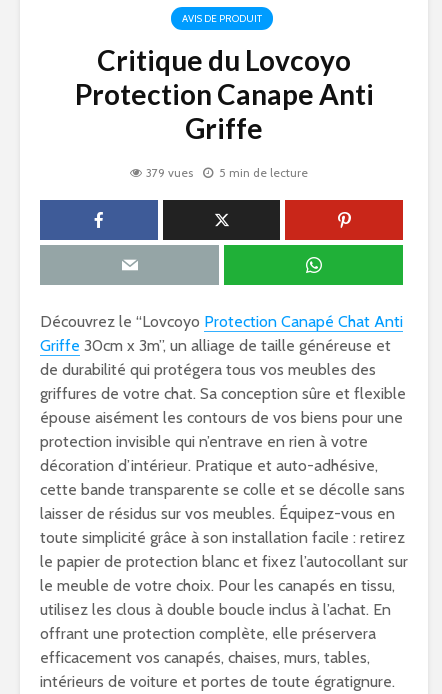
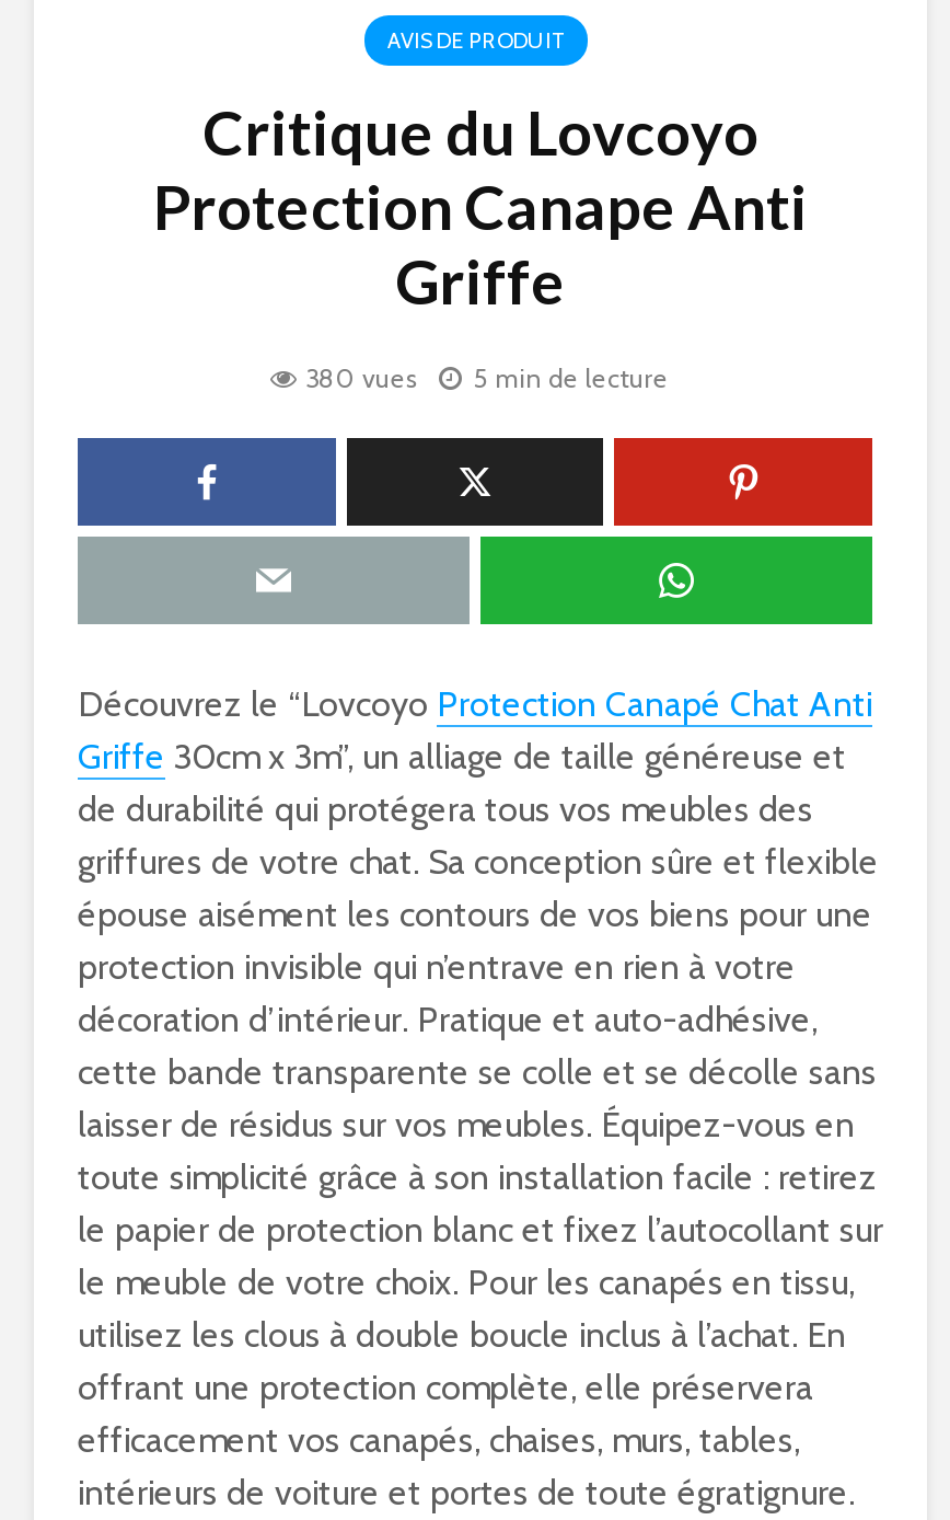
[146,165,308,180] 379 vues 5 min de lecture -> [305,362,669,394] 380 vues 5 min de lecture

